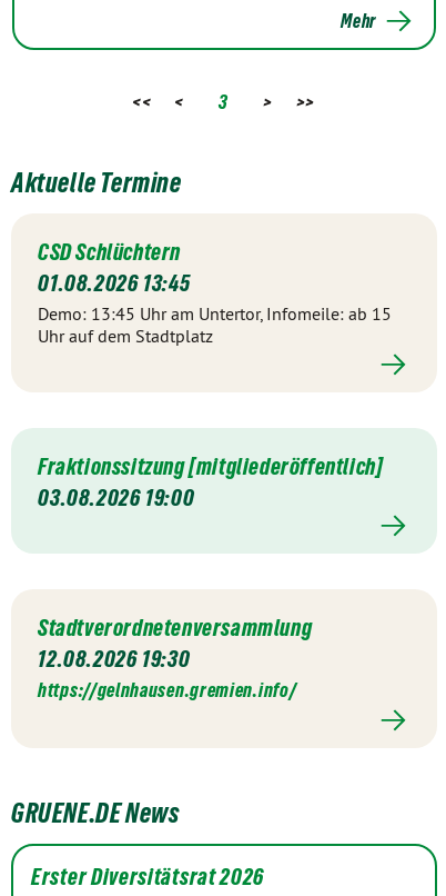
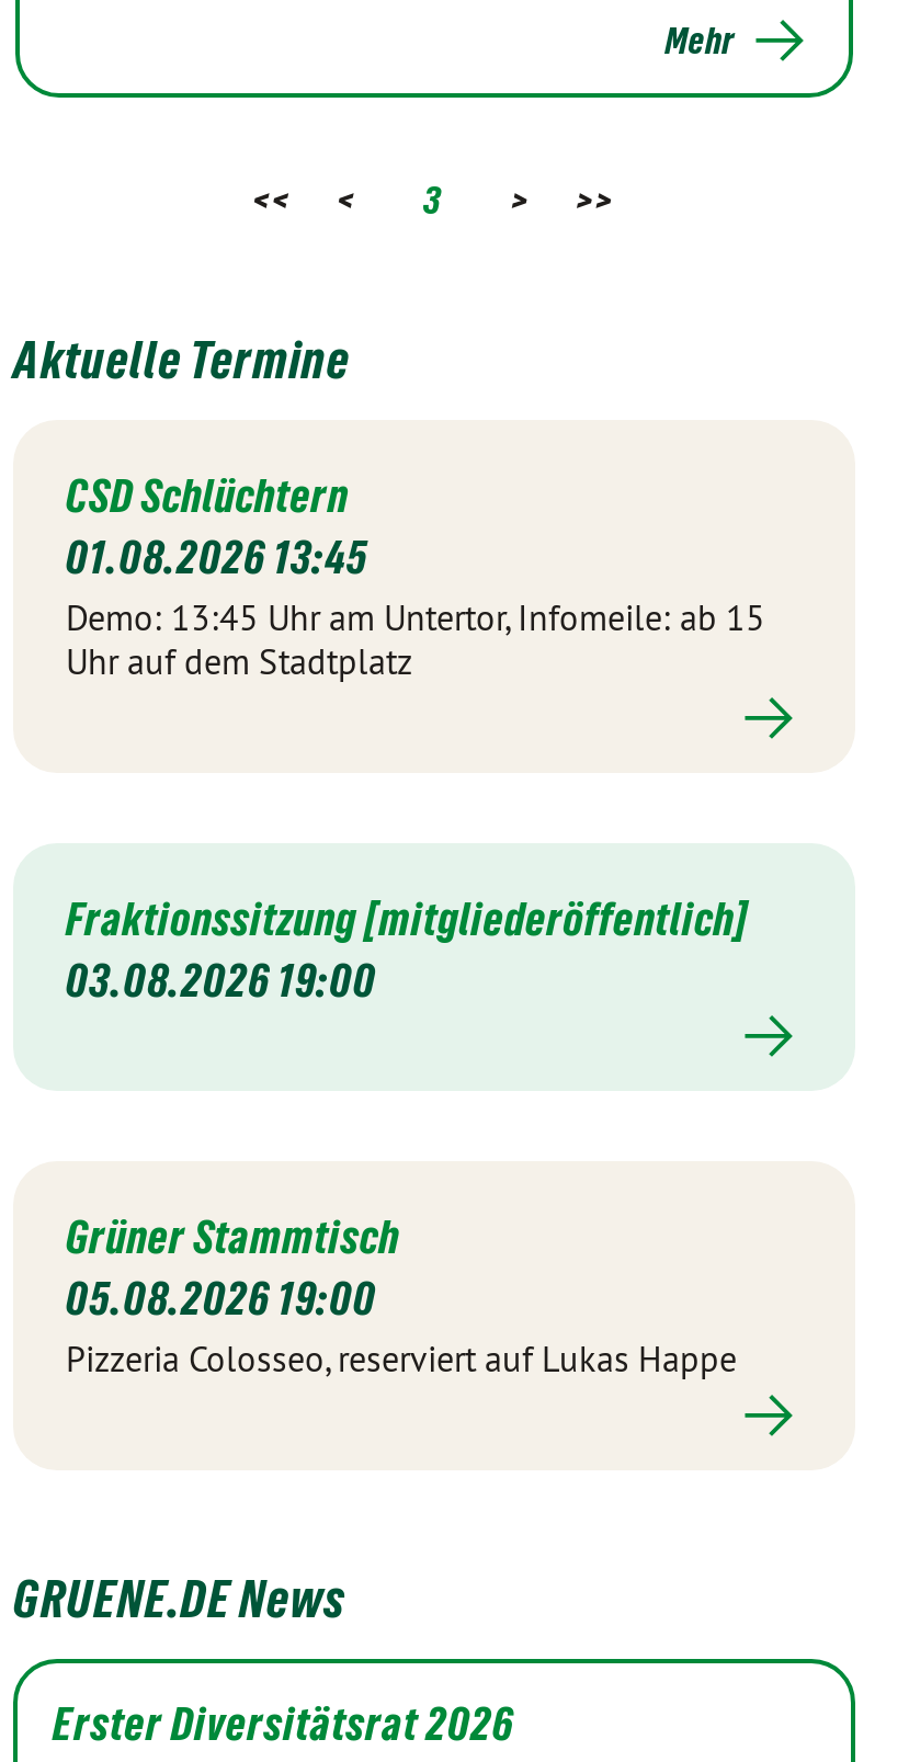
[38,615,312,701] Stadtverordnetenversammlung | 12.08.2026 19:30 | https://gelnhausen.gremien.info/ -> [66,1211,737,1380] Grüner Stammtisch | 05.08.2026 19:00 | Pizzeria Colosseo, reserviert auf Lukas Happe

